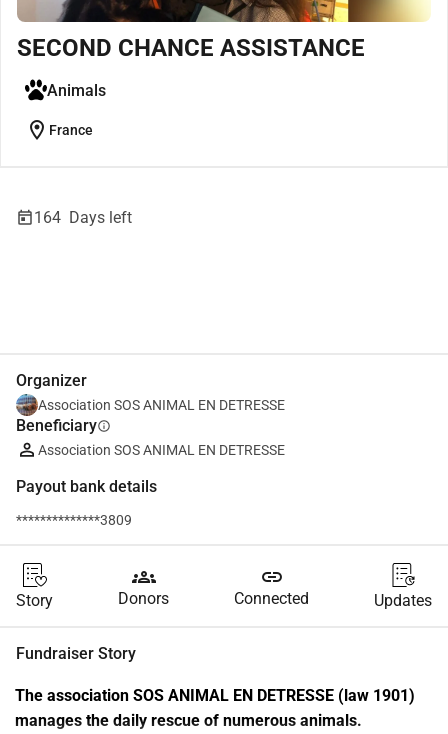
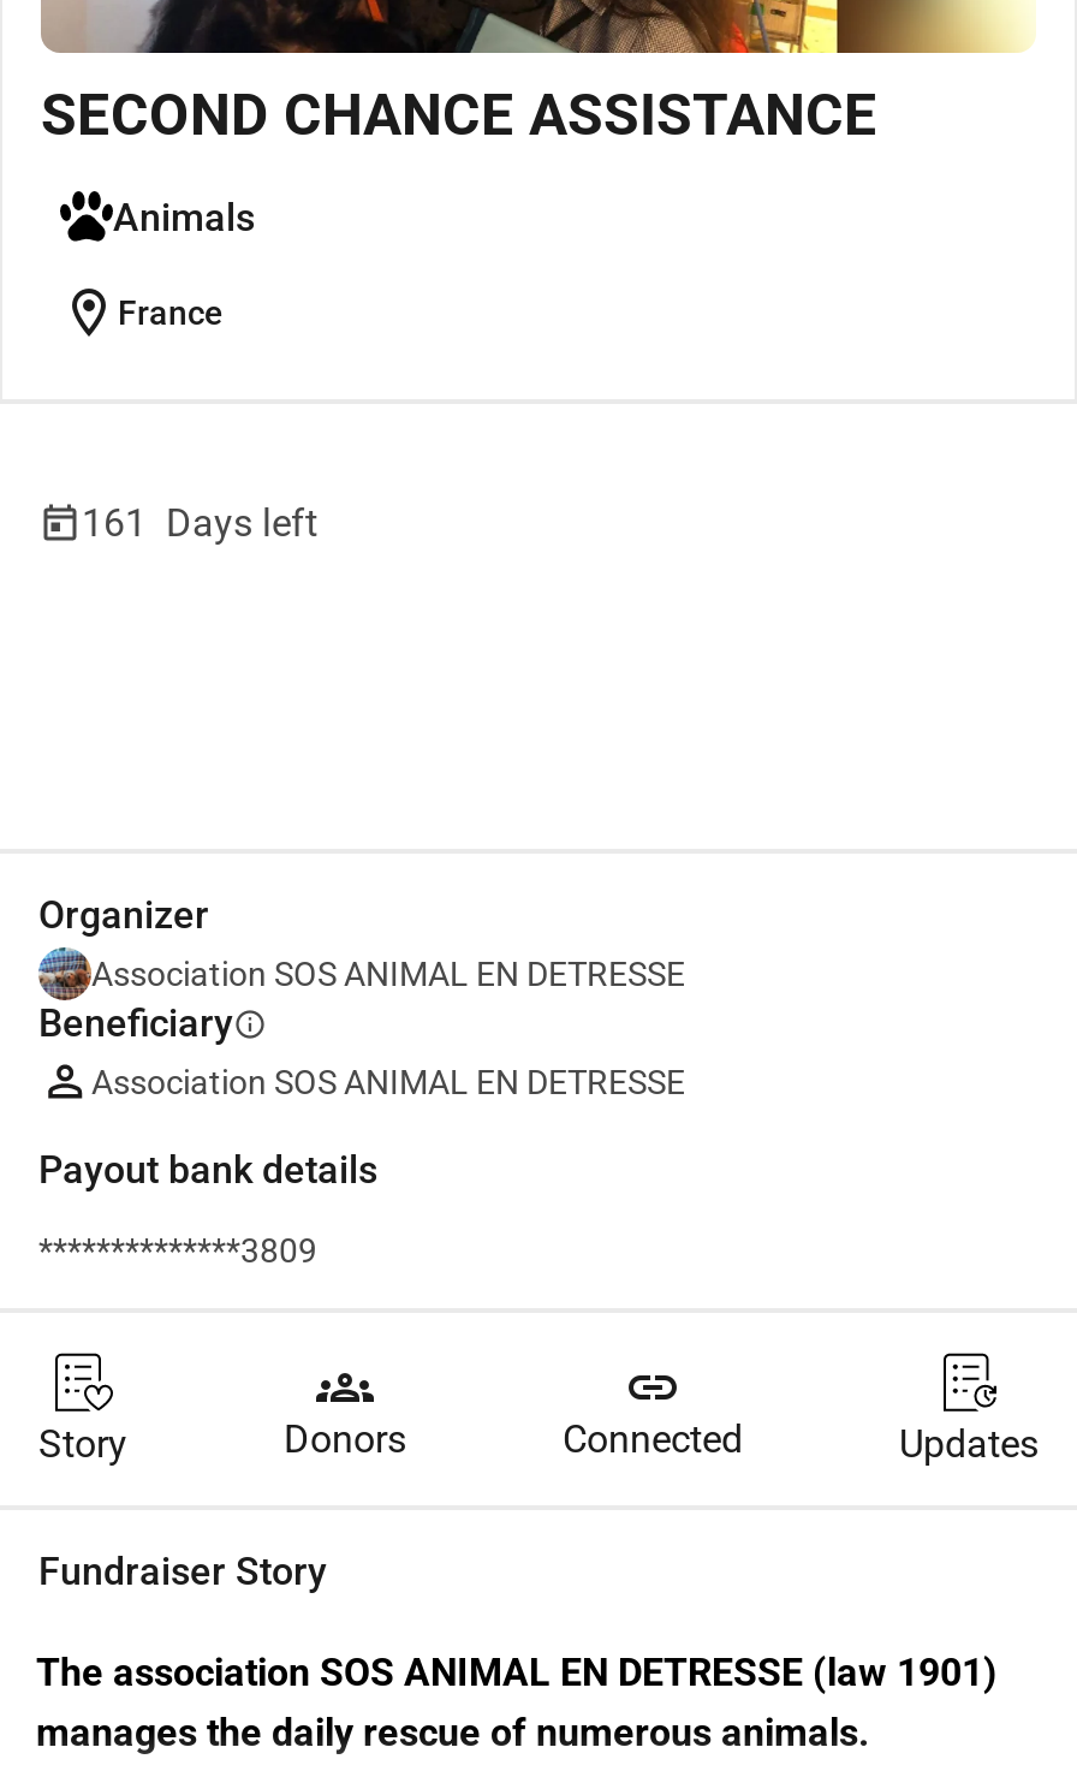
[34,208,132,227] 164 Days left -> [82,500,317,546] 161 Days left

